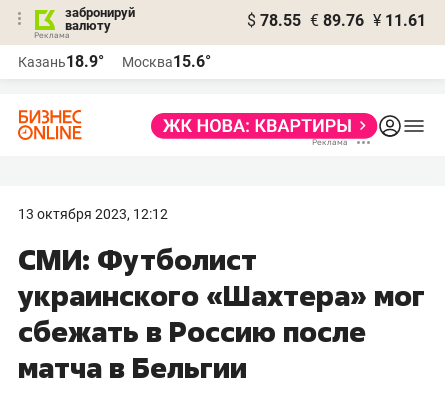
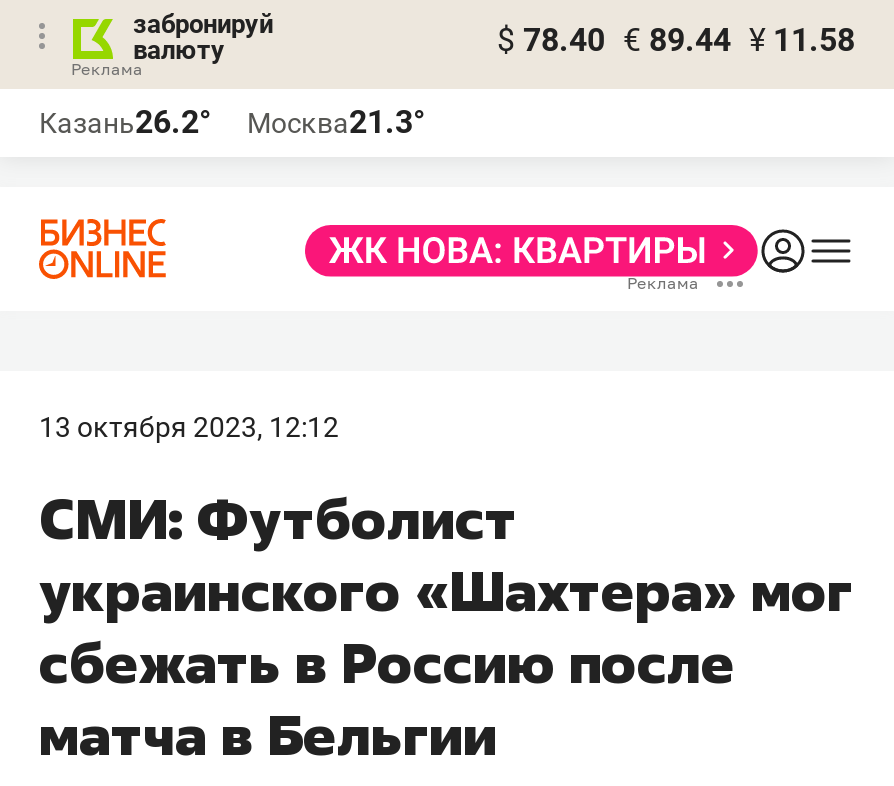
[247,11,426,30] $ 78.55 € 89.76 ¥ 11.61 -> [497,21,855,59] $ 78.40 € 89.44 ¥ 11.58
[18,52,104,71] Казань18.9° -> [39,103,211,141] Казань26.2°
[122,52,211,71] Москва15.6° -> [247,103,425,141] Москва21.3°

